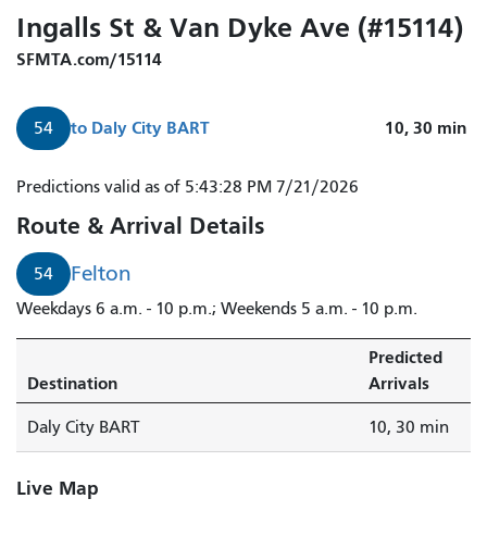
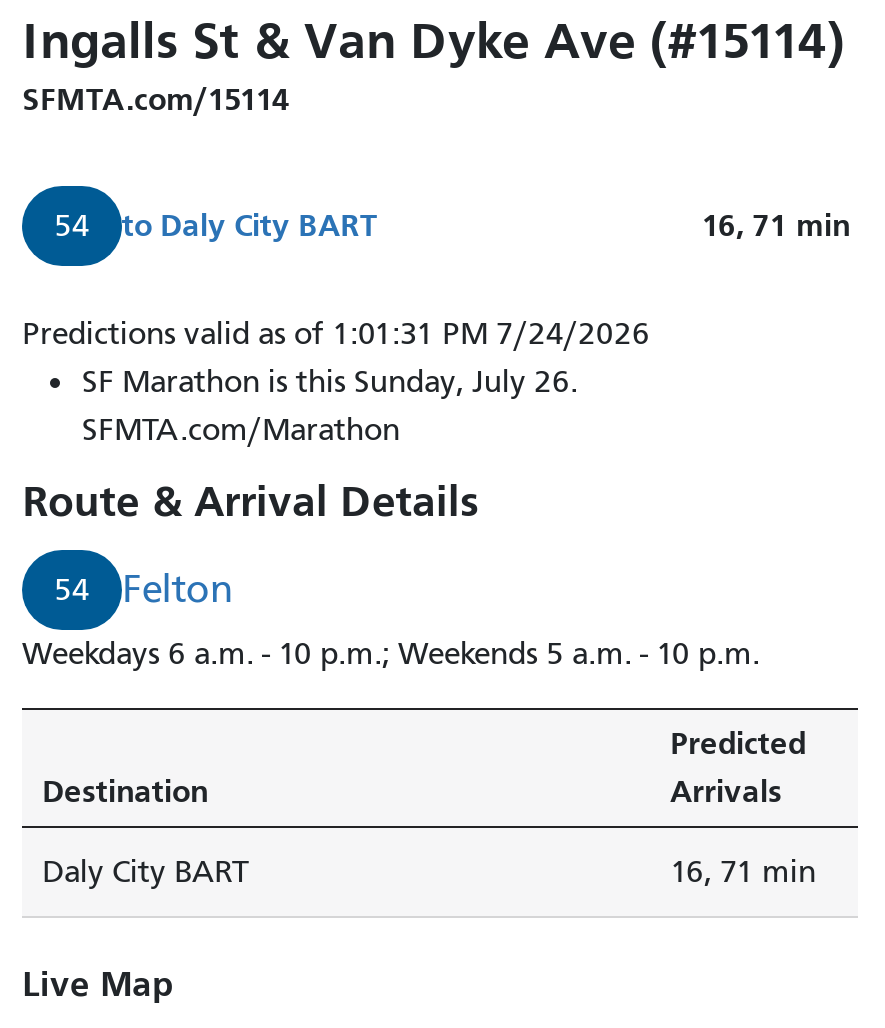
[385,118,471,138] 10, 30 min -> [702,206,858,244] 16, 71 min
[16,177,359,196] Predictions valid as of 5:43:28 PM 7/21/2026 -> [22,315,650,447] Predictions valid as of 1:01:31 PM 7/24/2026 | SF Marathon is this Sunday, July 26. | SFMTA.com/Marathon
[369,417,449,437] 10, 30 min -> [670,853,816,889] 16, 71 min

